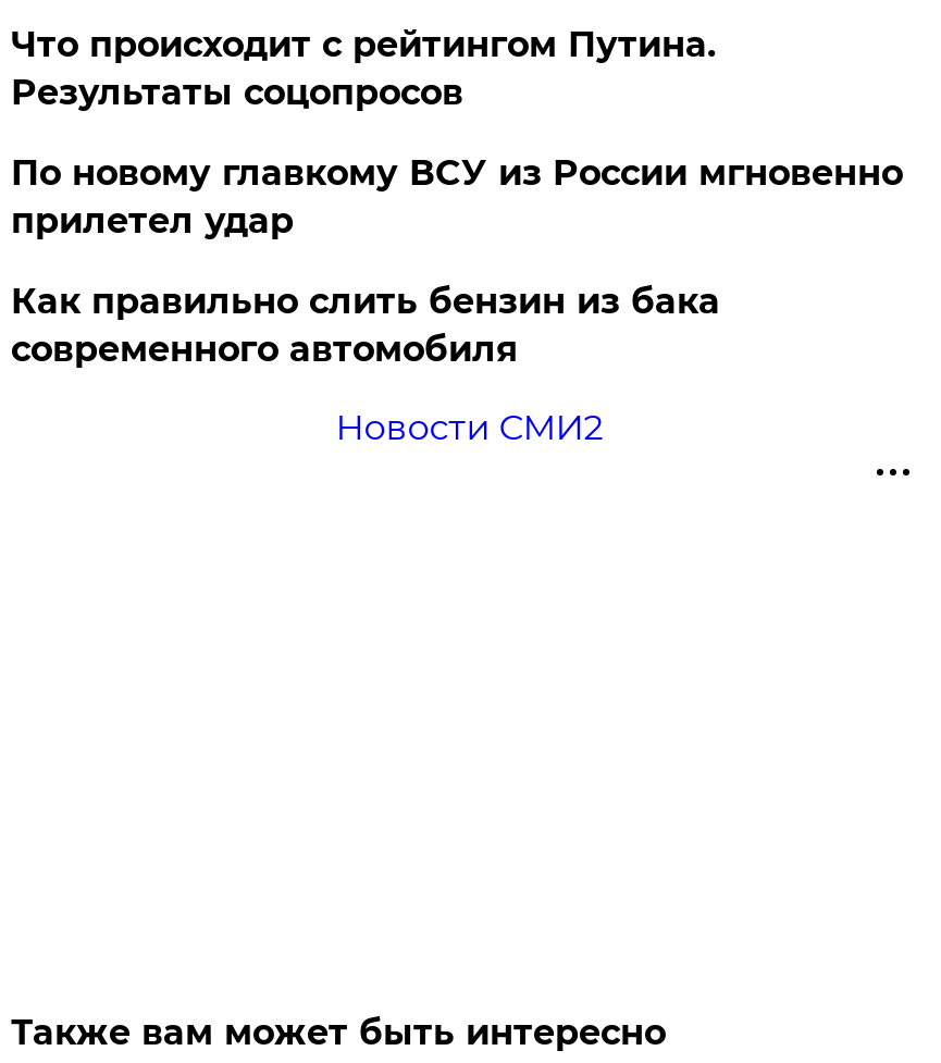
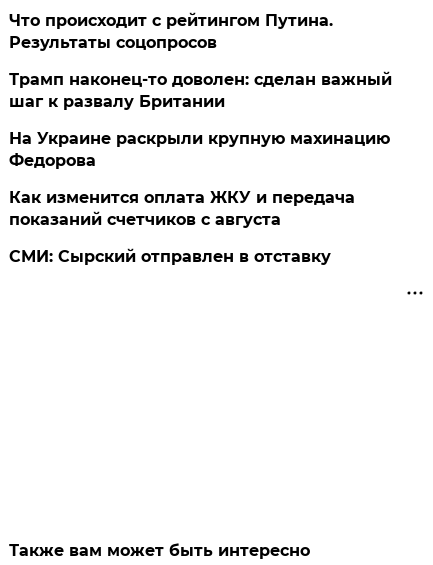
[11,152,903,448] По новому главкому ВСУ из России мгновенно | прилетел удар | Как правильно слить бензин из бака | современного автомобиля | Новости СМИ2 -> [9,70,392,266] Трамп наконец-то доволен: сделан важный | шаг к развалу Британии | На Украине раскрыли крупную махинацию | Федорова | Как изменится оплата ЖКУ и передача | показаний счетчиков с августа | СМИ: Сырский отправлен в отставку

